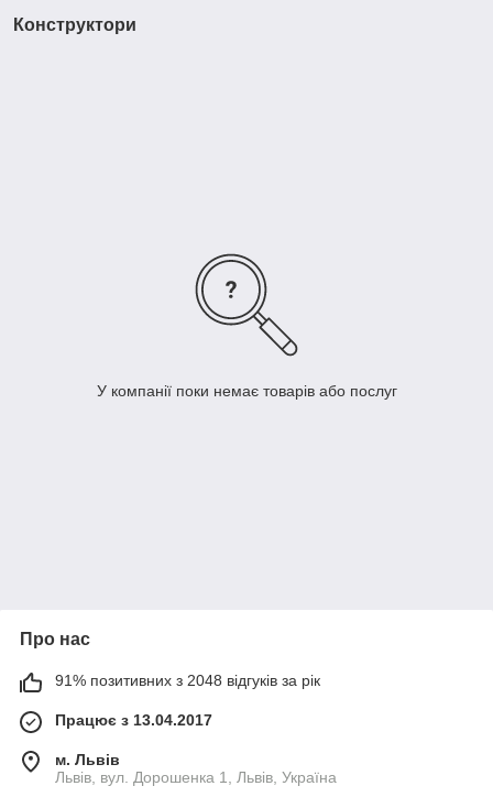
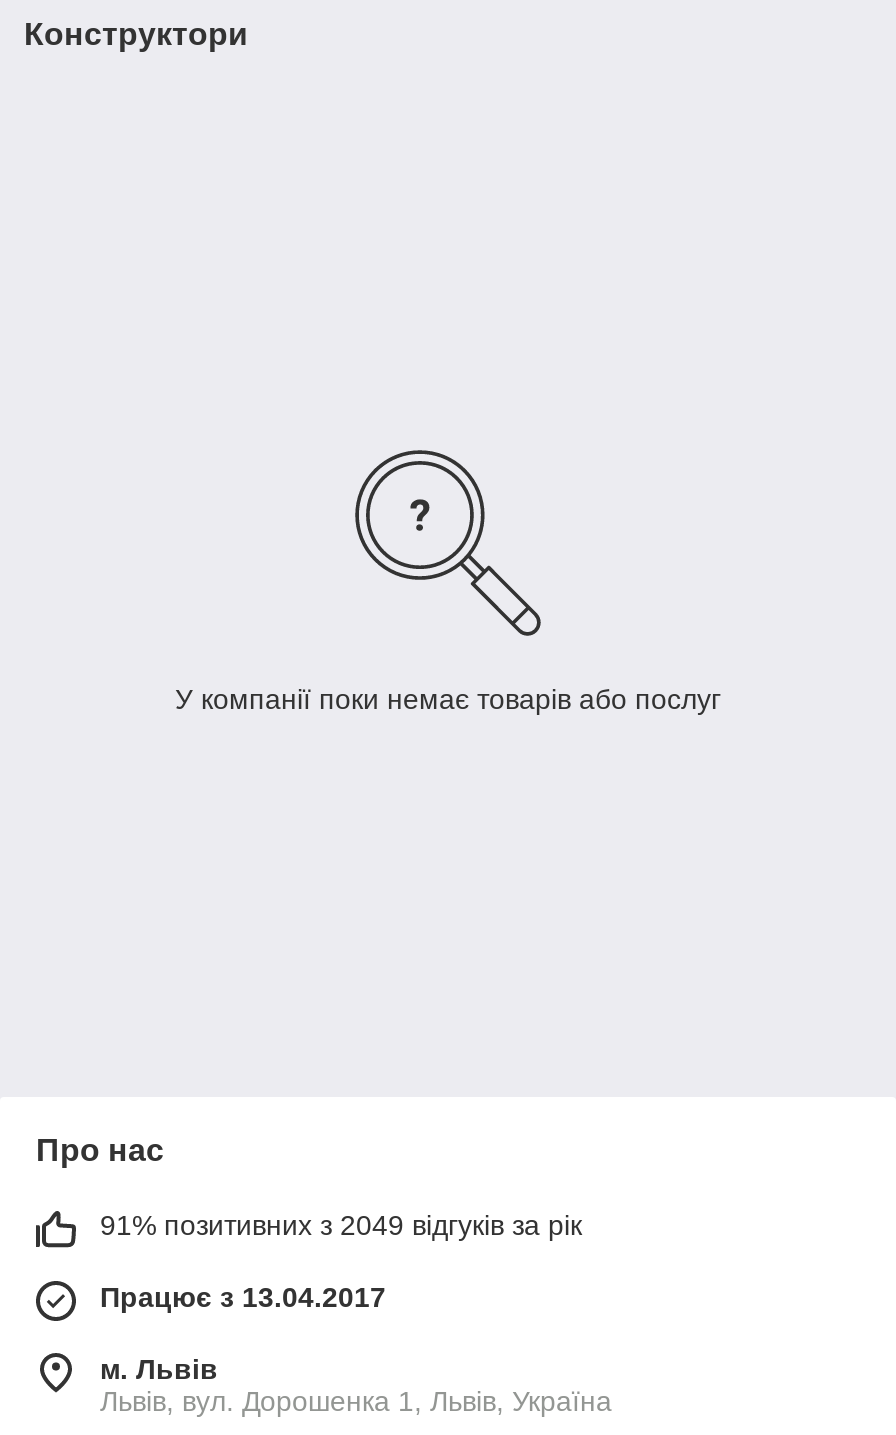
[55,672,320,690] 91% позитивних з 2048 відгуків за рік -> [100,1210,582,1242] 91% позитивних з 2049 відгуків за рік

